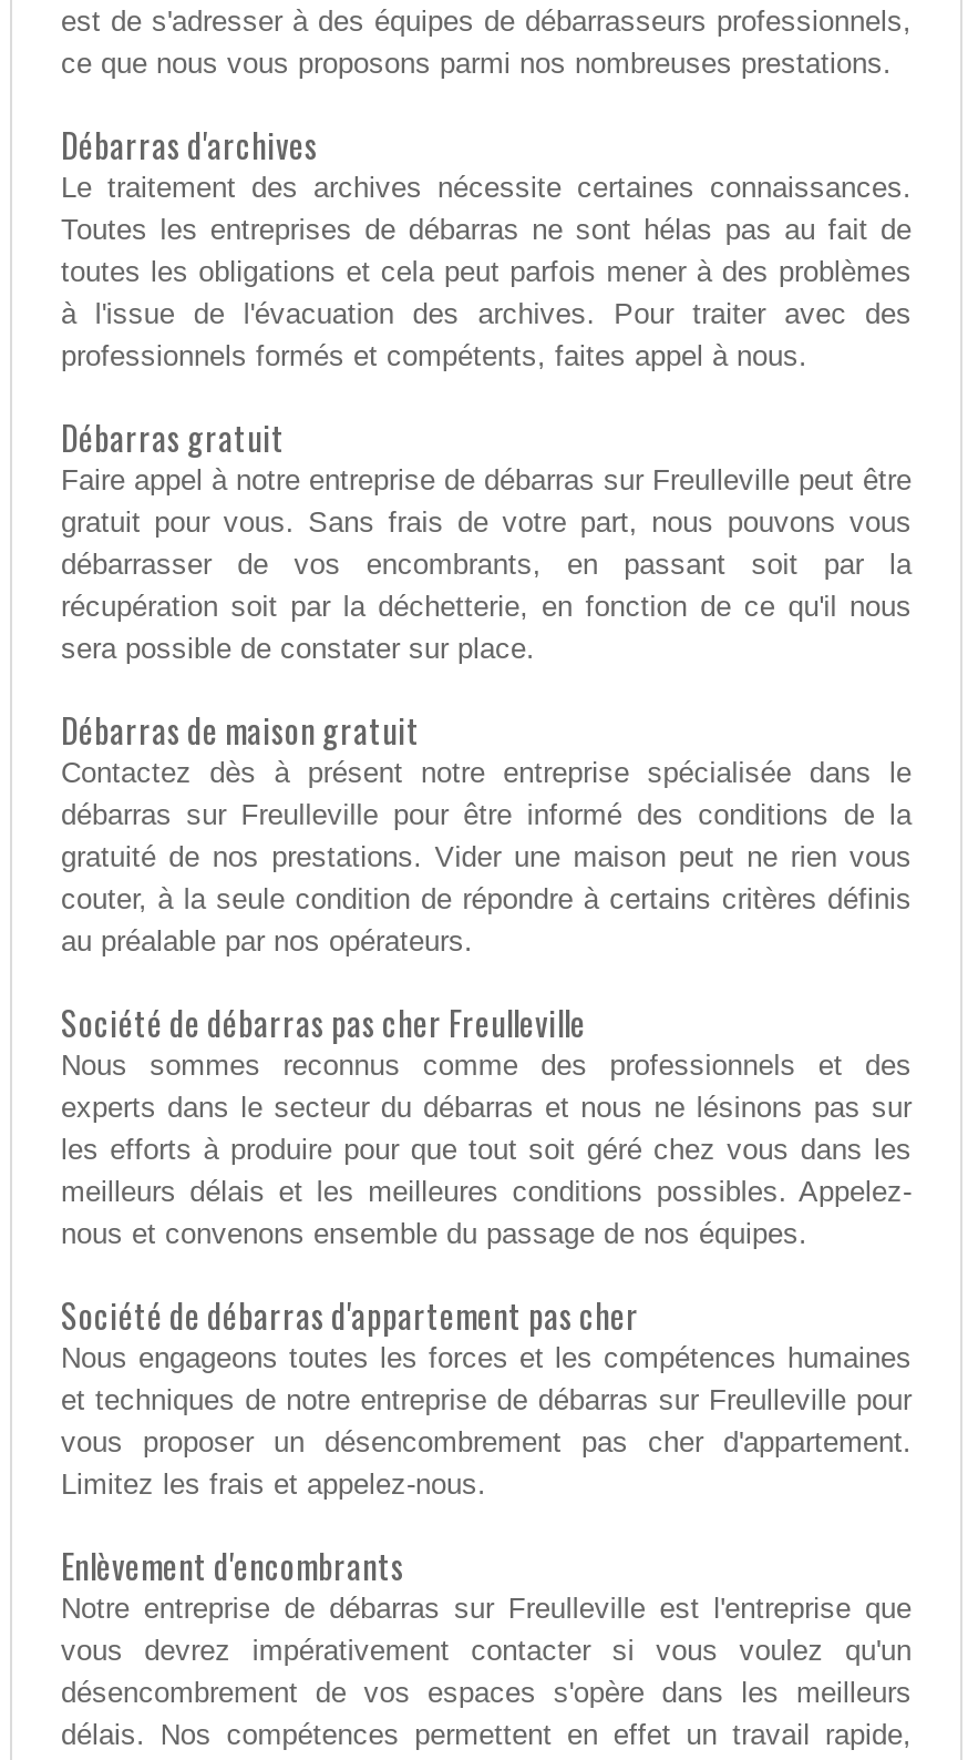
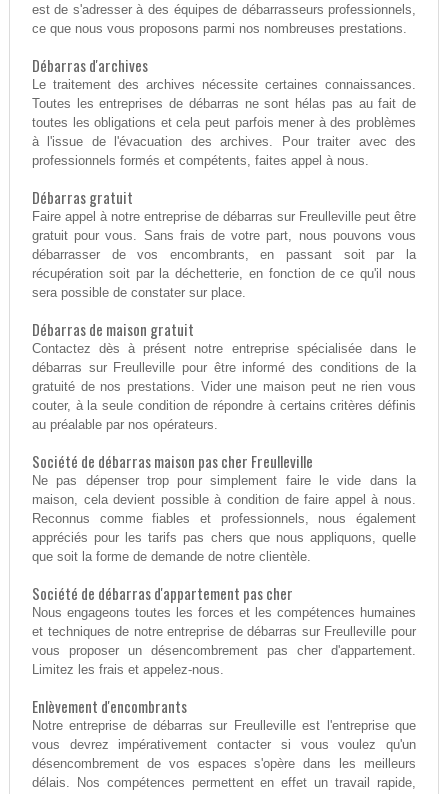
[61,999,912,1251] Société de débarras pas cher Freulleville | Nous sommes reconnus comme des professionnels et des | experts dans le secteur du débarras et nous ne lésinons pas sur | les efforts à produire pour que tout soit géré chez vous dans les | meilleurs délais et les meilleures conditions possibles. Appelez- | nous et convenons ensemble du passage de nos équipes. -> [32,450,416,564] Société de débarras maison pas cher Freulleville | Ne pas dépenser trop pour simplement faire le vide dans la | maison, cela devient possible à condition de faire appel à nous. | Reconnus comme fiables et professionnels, nous également | appréciés pour les tarifs pas chers que nous appliquons, quelle | que soit la forme de demande de notre clientèle.

